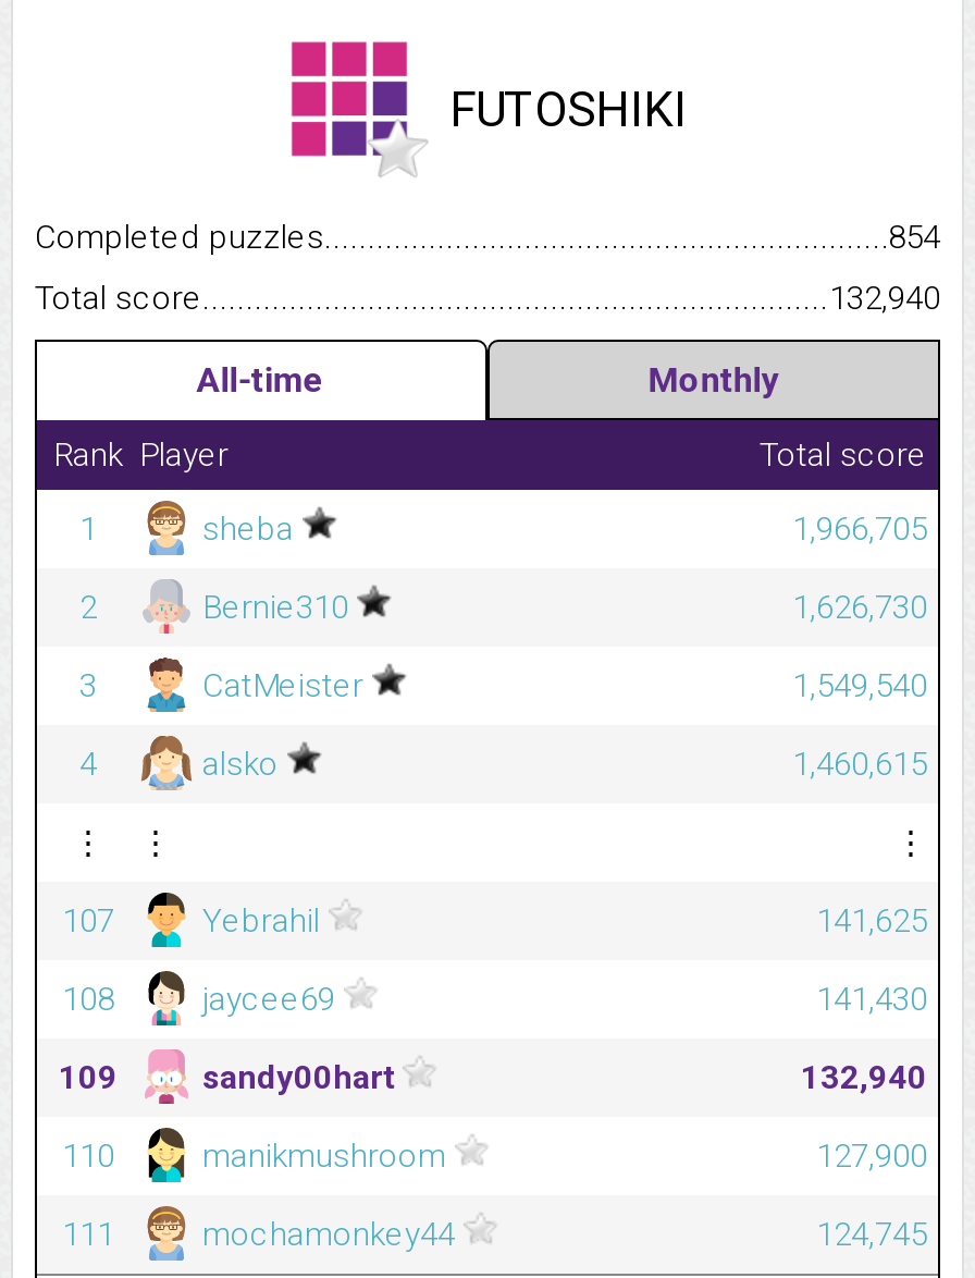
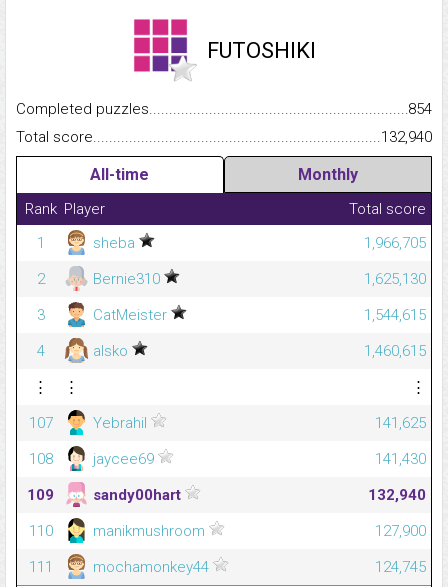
[792,588,927,627] 1,626,730 -> [364,270,426,288] 1,625,130
[792,666,927,706] 1,549,540 -> [364,306,426,324] 1,544,615

